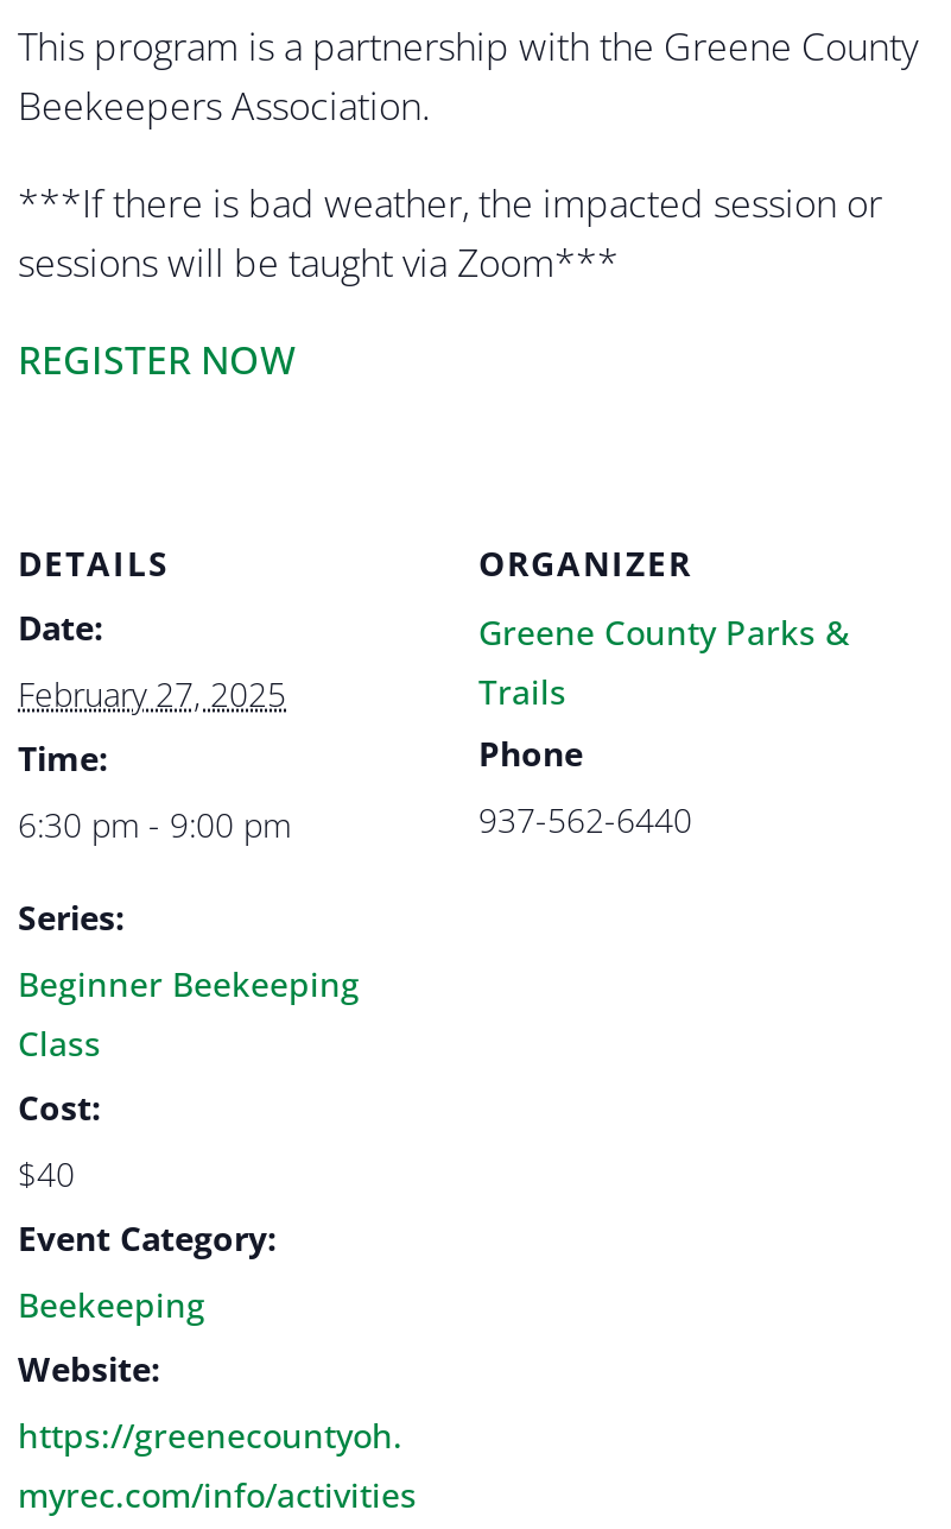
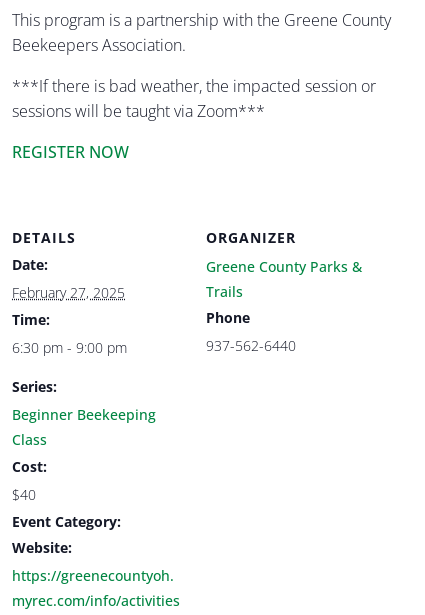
[18,1282,205,1327] Beekeeping -> none

